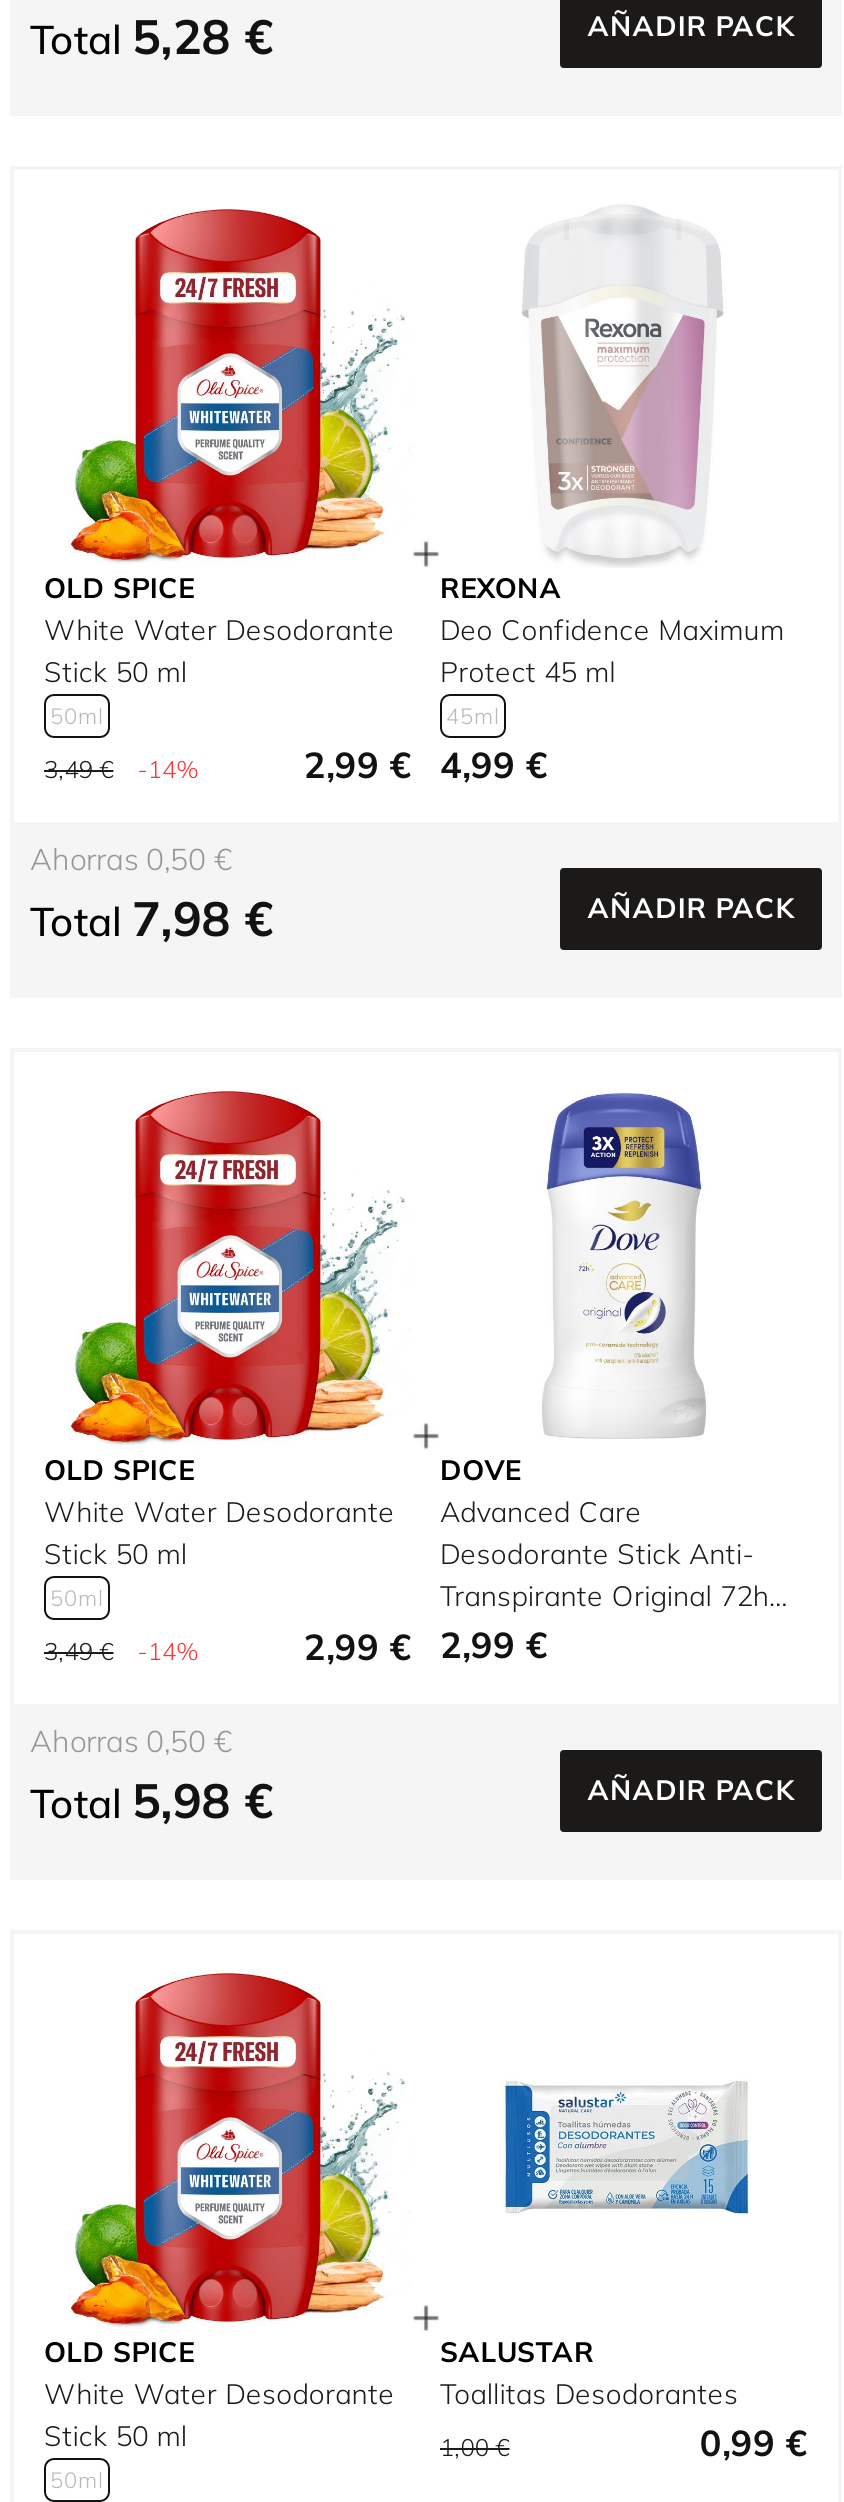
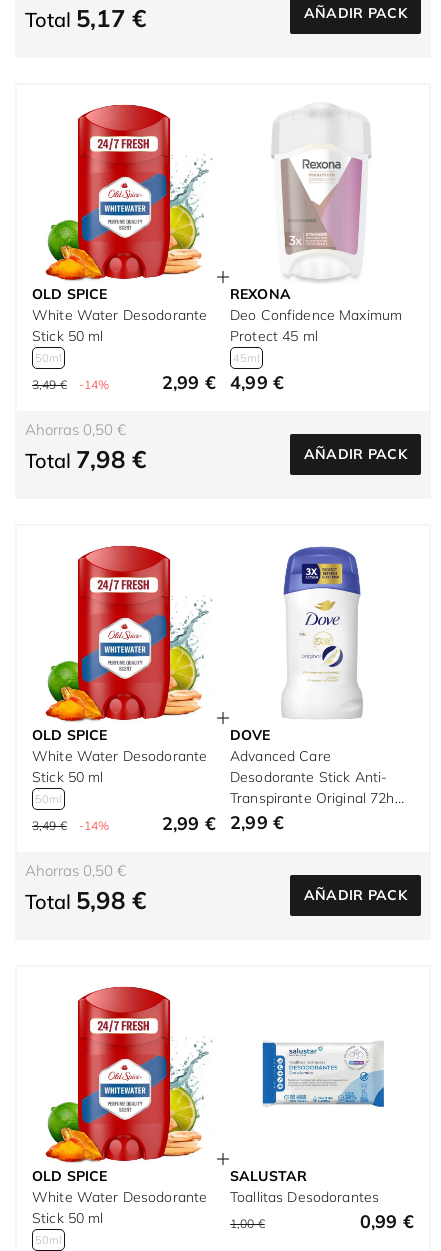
[30,6,273,66] Total 5,28 € -> [25,3,146,33] Total 5,17 €

